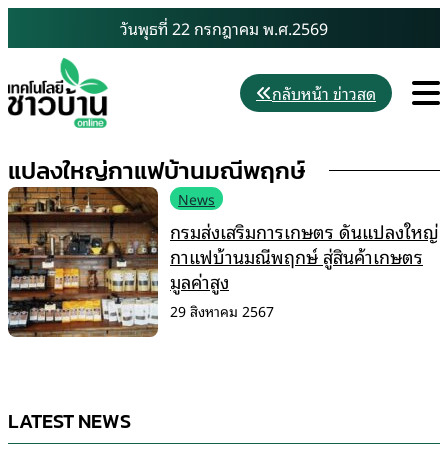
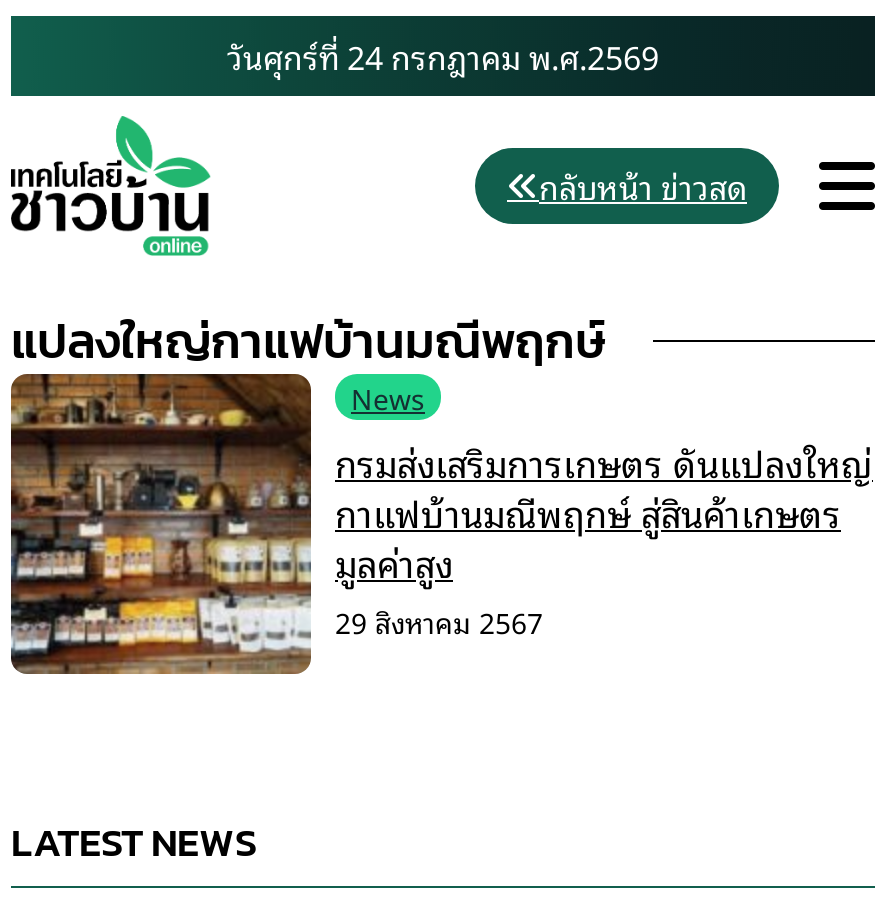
[120,15,328,41] วันพุธที่ 22 กรกฎาคม พ.ศ.2569 -> [227,30,659,82] วันศุกร์ที่ 24 กรกฎาคม พ.ศ.2569

